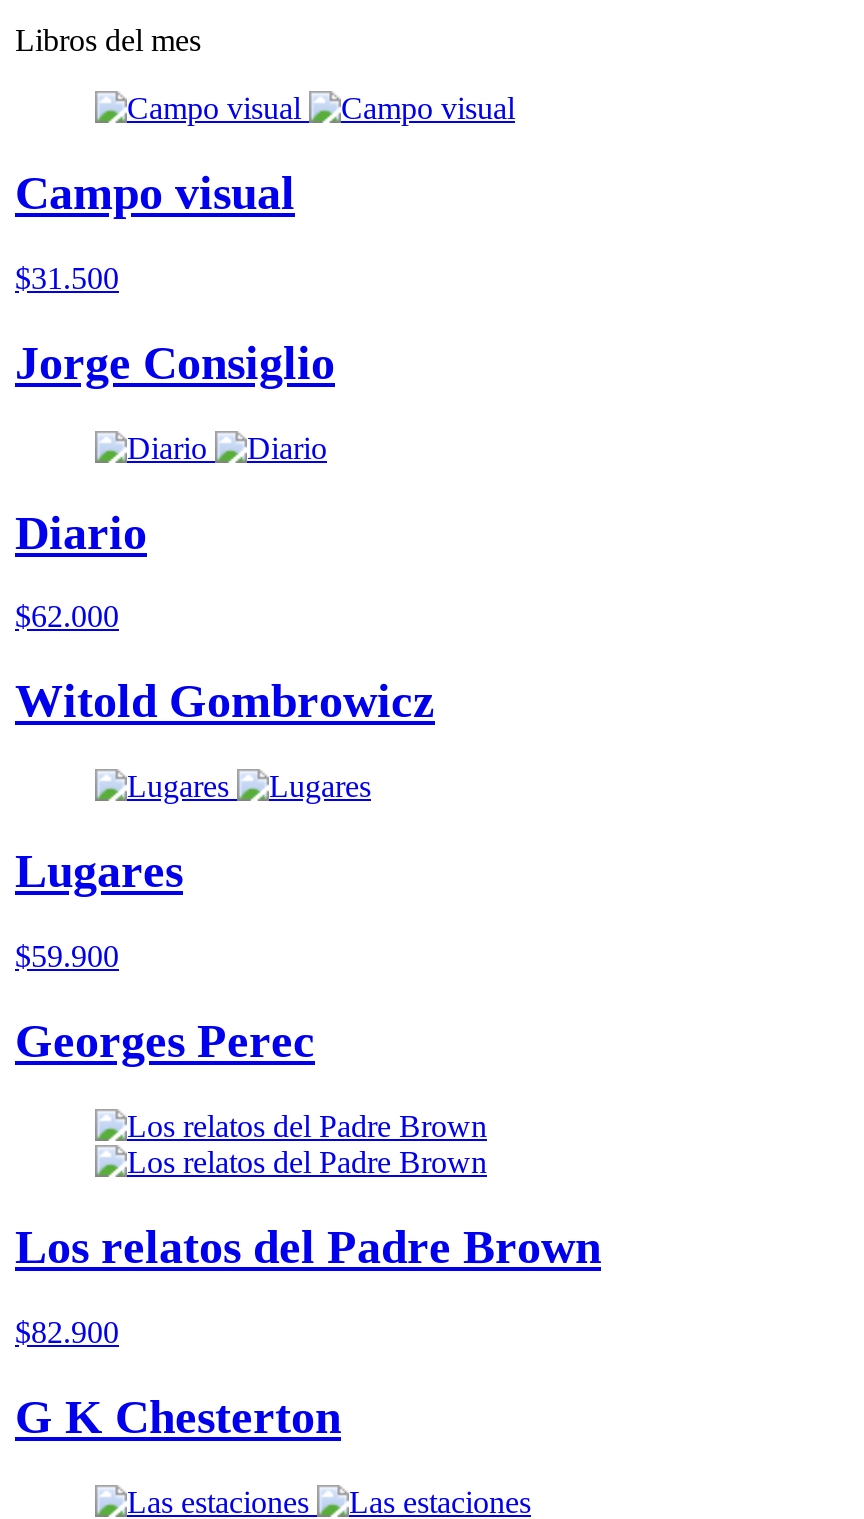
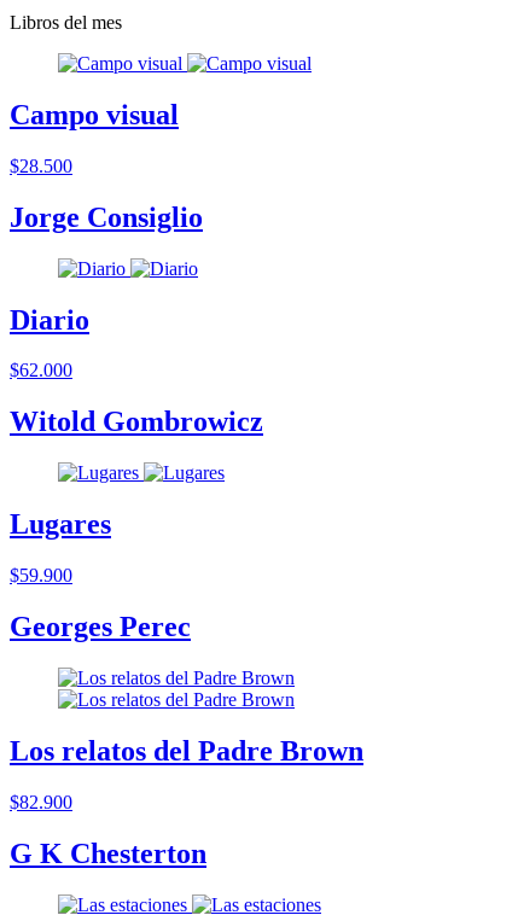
[15,261,119,295] $31.500 -> [10,155,72,176] $28.500

